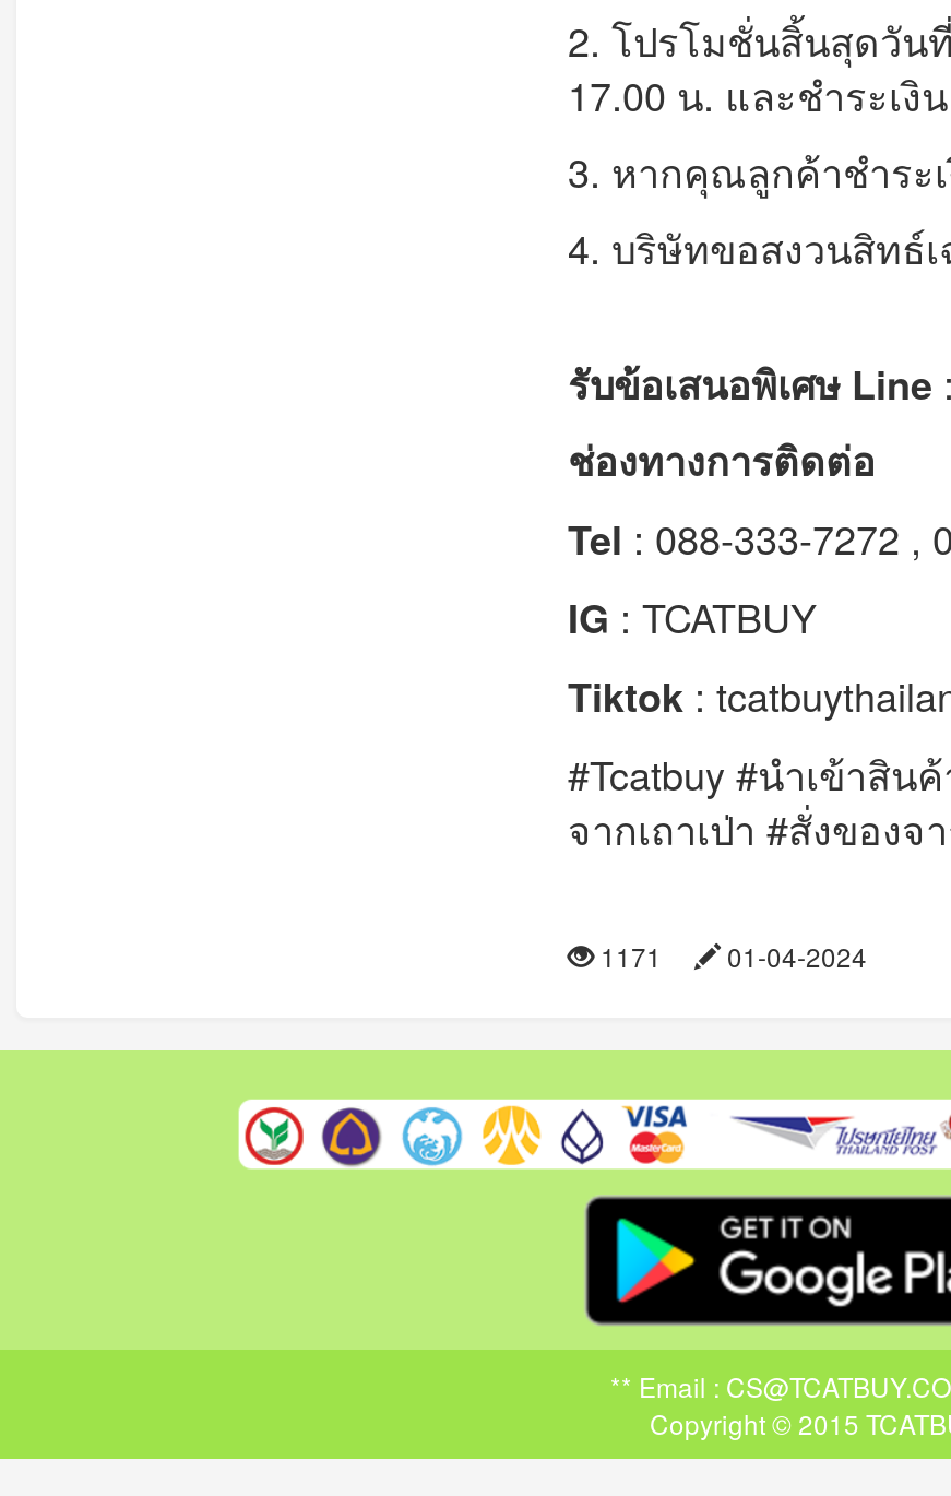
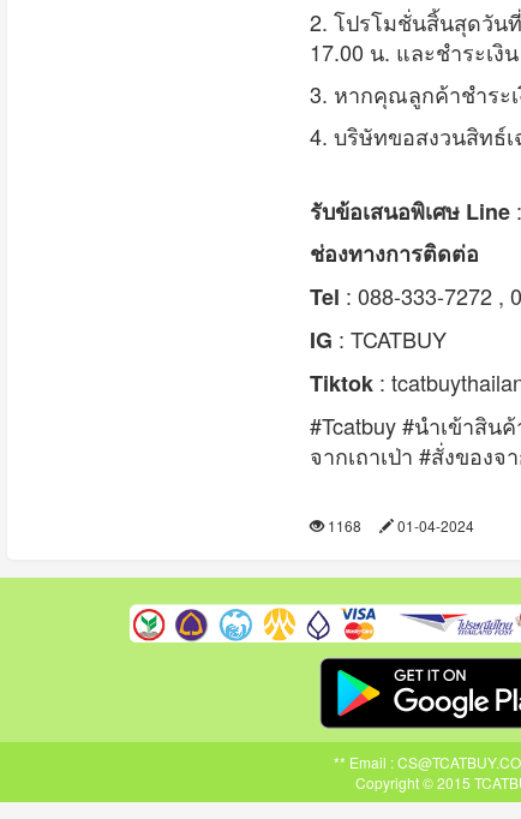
[594,937,867,974] 1171 01-04-2024 -> [325,515,475,536] 1168 01-04-2024

